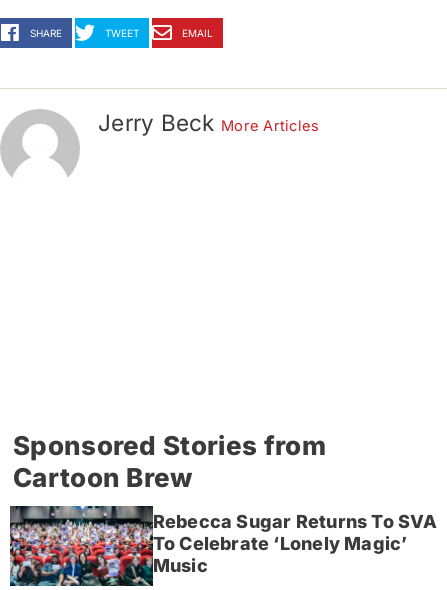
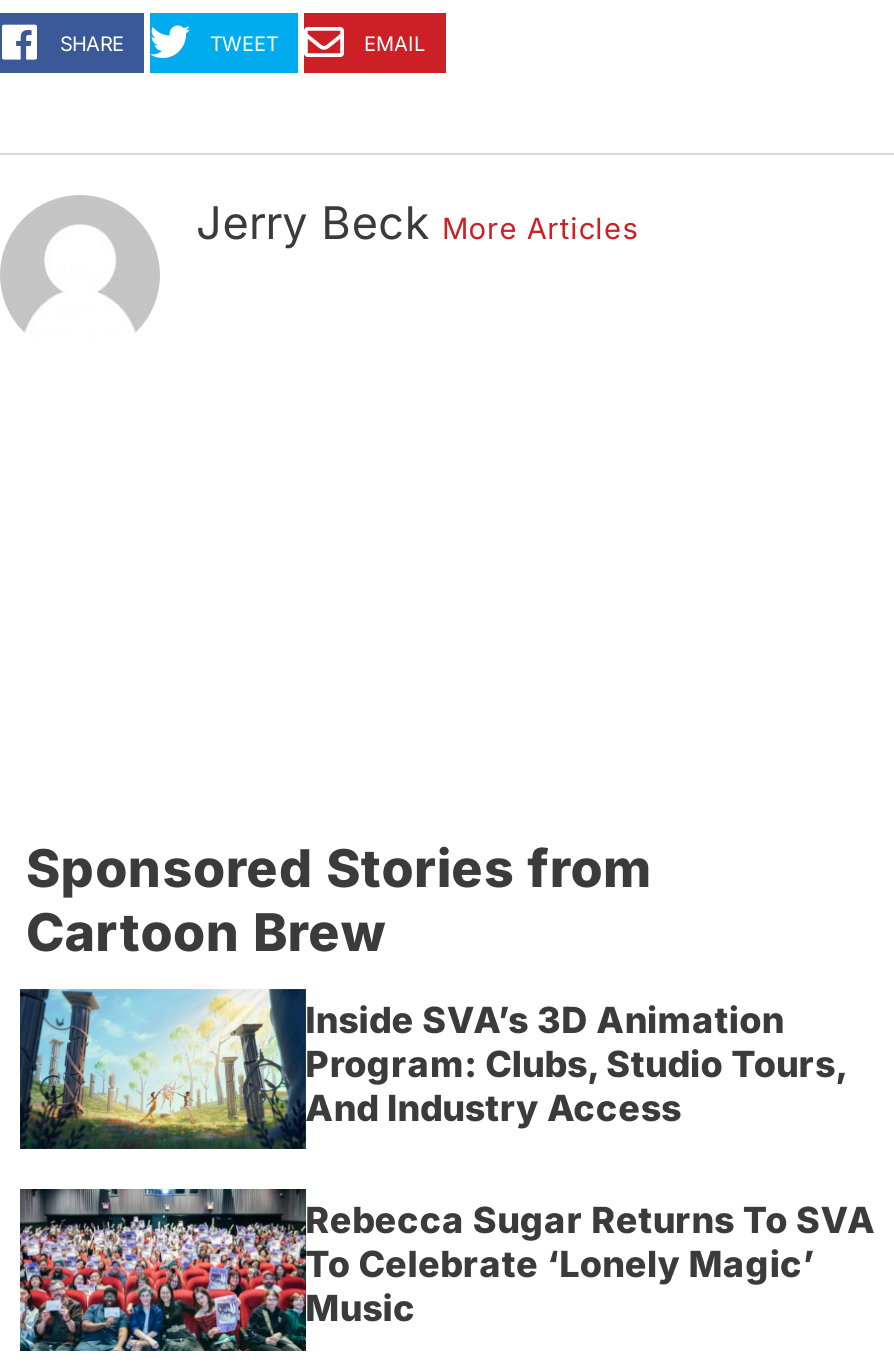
none -> [18,987,848,1151] [image] | Inside SVA’s 3D Animation | Program: Clubs, Studio Tours, | And Industry Access

